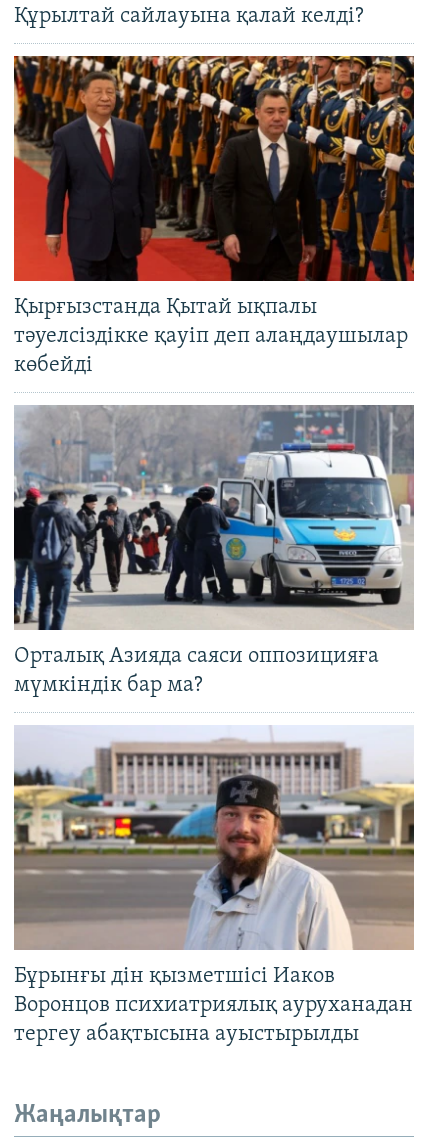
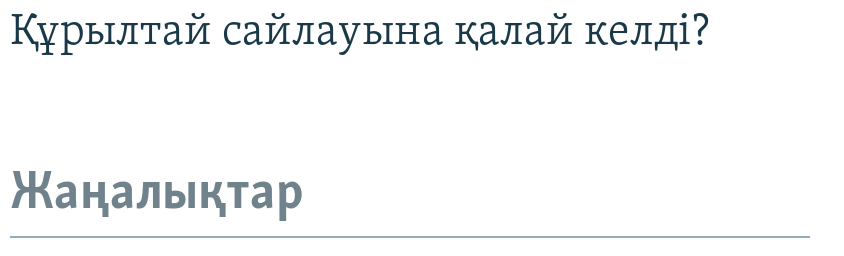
[13,55,415,377] [image] | Қырғызстанда Қытай ықпалы | тәуелсіздікке қауіп деп алаңдаушылар | көбейді -> none
[13,404,415,697] [image] | Орталық Азияда саяси оппозицияға | мүмкіндік бар ма? -> none
[13,726,415,1046] [image] | Бұрынғы дін қызметшісі Иаков | Воронцов психиатриялық ауруханадан | тергеу абақтысына ауыстырылды -> none

